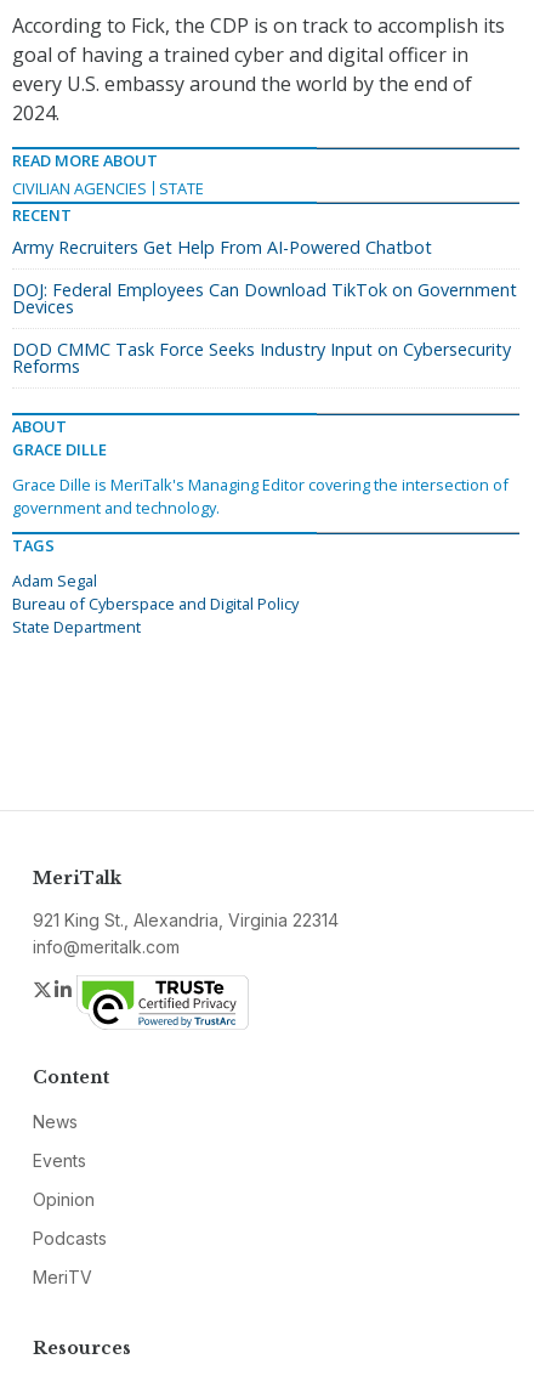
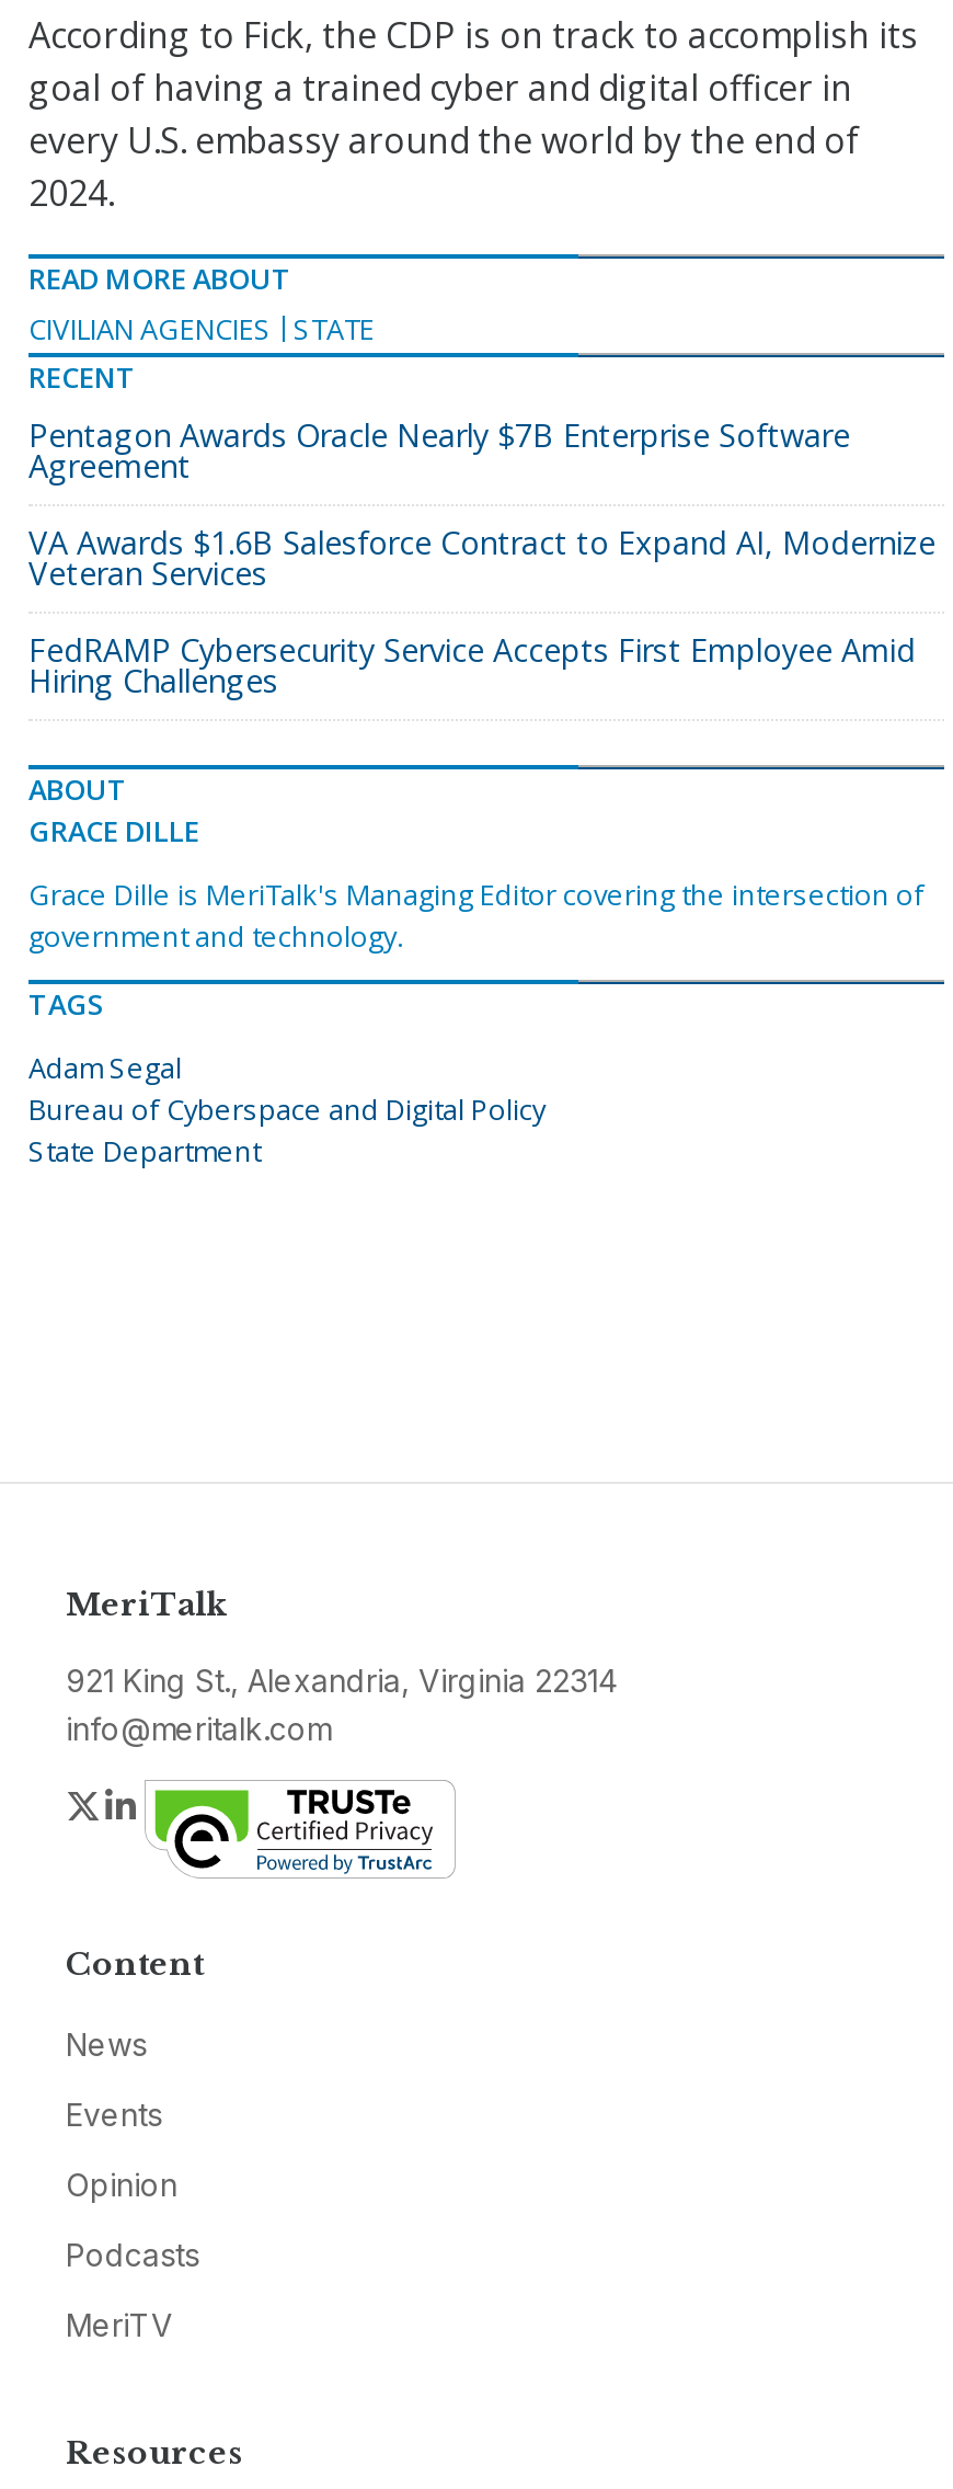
[12,236,432,259] Army Recruiters Get Help From AI-Powered Chatbot -> [28,415,850,487] Pentagon Awards Oracle Nearly $7B Enterprise Software | Agreement
[12,278,517,318] DOJ: Federal Employees Can Download TikTok on Government | Devices -> [28,522,935,594] VA Awards $1.6B Salesforce Contract to Expand AI, Modernize | Veteran Services
[12,338,511,378] DOD CMMC Task Force Seeks Industry Input on Cybersecurity | Reforms -> [28,629,916,702] FedRAMP Cybersecurity Service Accepts First Employee Amid | Hiring Challenges

